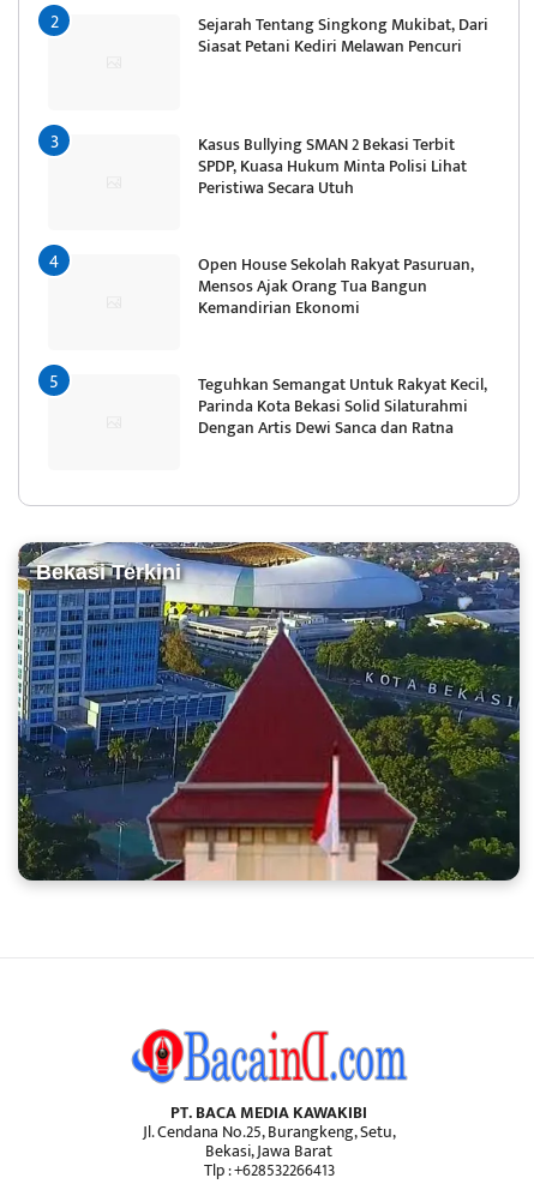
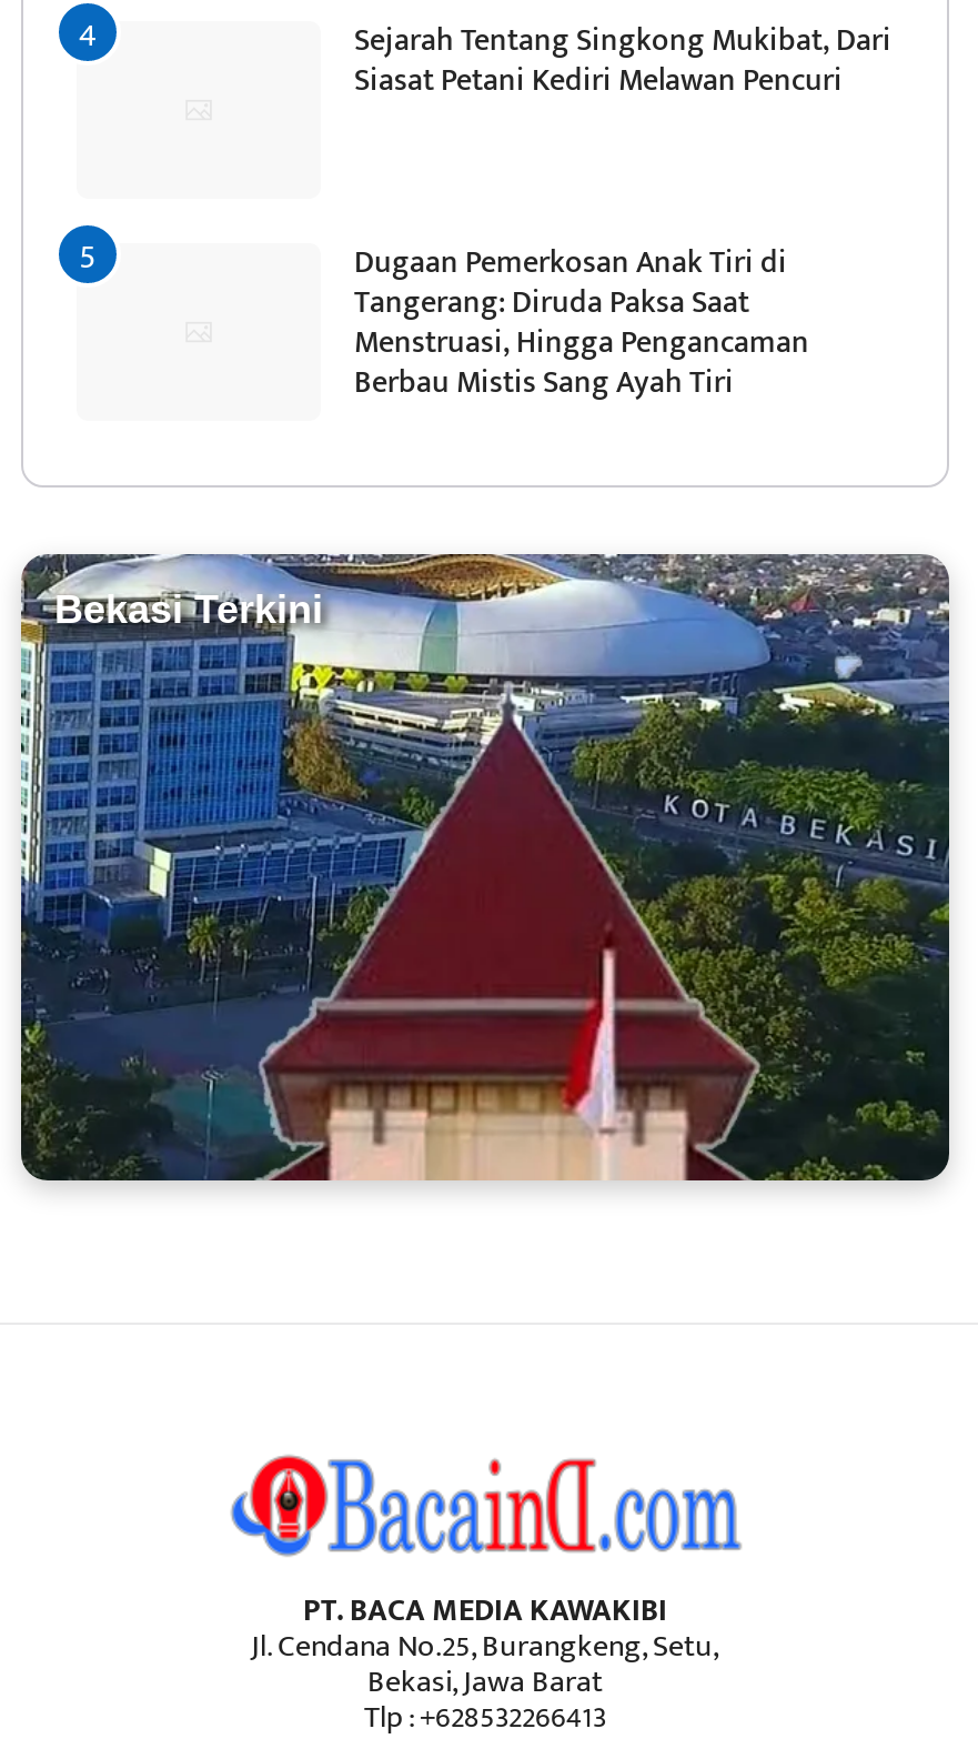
[198,131,487,442] Kasus Bullying SMAN 2 Bekasi Terbit | SPDP, Kuasa Hukum Minta Polisi Lihat | Peristiwa Secara Utuh | Open House Sekolah Rakyat Pasuruan, | Mensos Ajak Orang Tua Bangun | Kemandirian Ekonomi | Teguhkan Semangat Untuk Rakyat Kecil, | Parinda Kota Bekasi Solid Silaturahmi | Dengan Artis Dewi Sanca dan Ratna -> [354,238,809,409] Dugaan Pemerkosan Anak Tiri di | Tangerang: Diruda Paksa Saat | Menstruasi, Hingga Pengancaman | Berbau Mistis Sang Ayah Tiri

